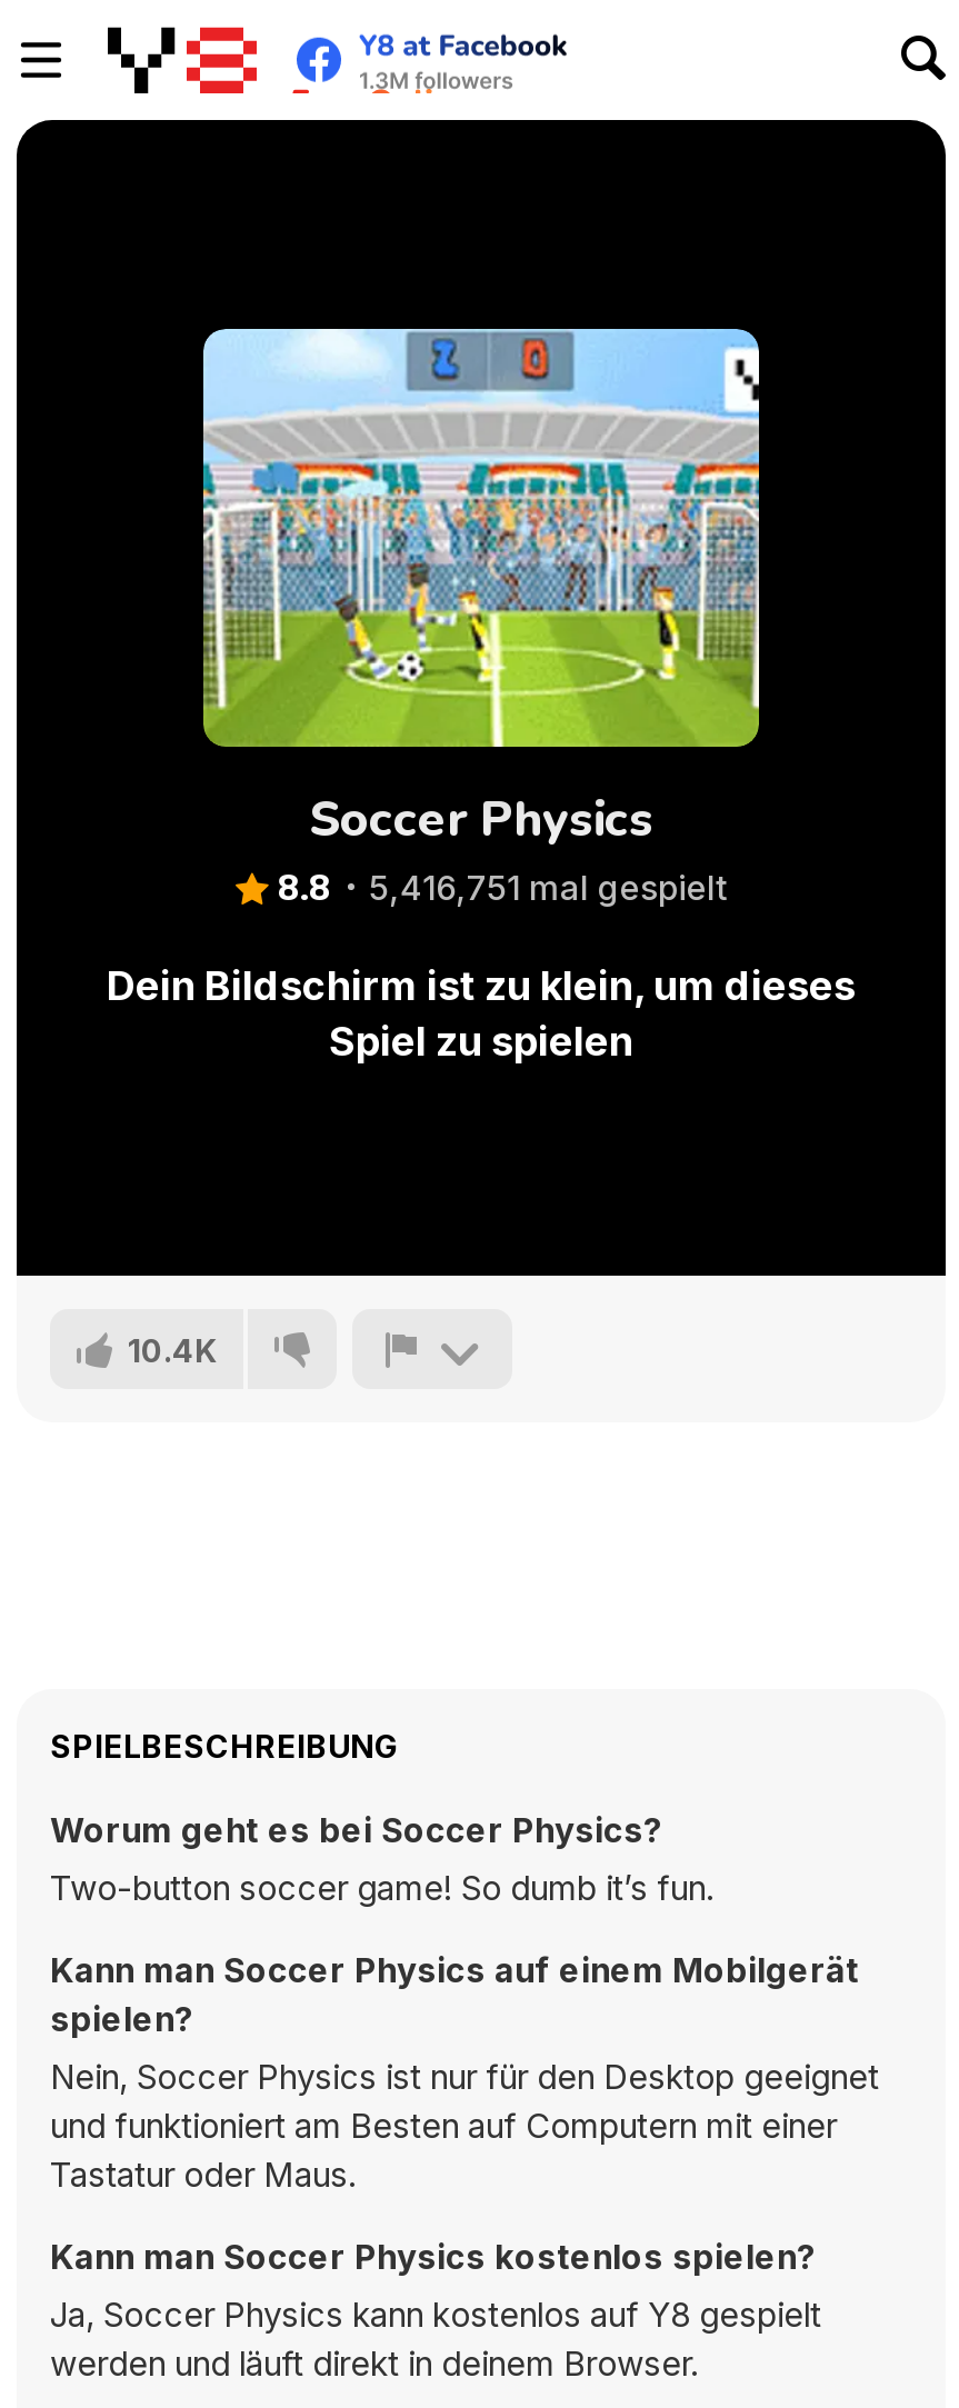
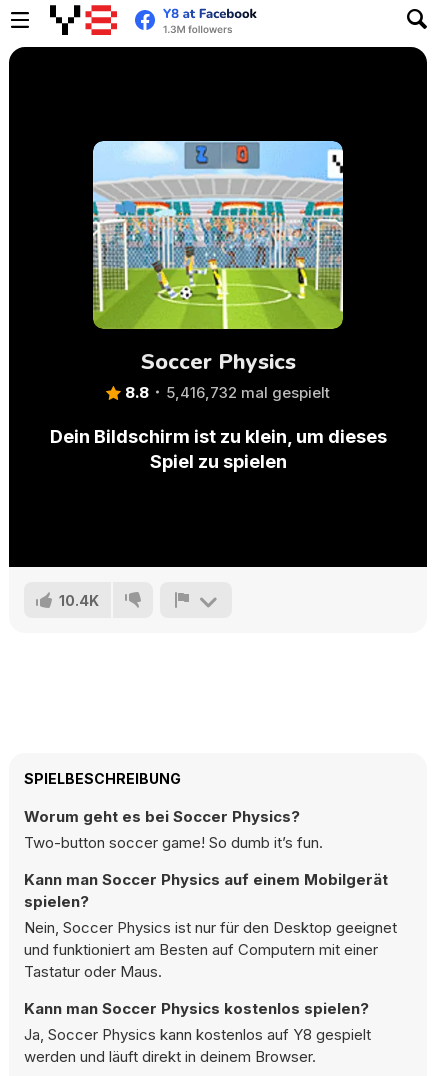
[278,863,727,912] 8.8 5,416,751 mal gespielt -> [125,381,330,403] 8.8 5,416,732 mal gespielt

